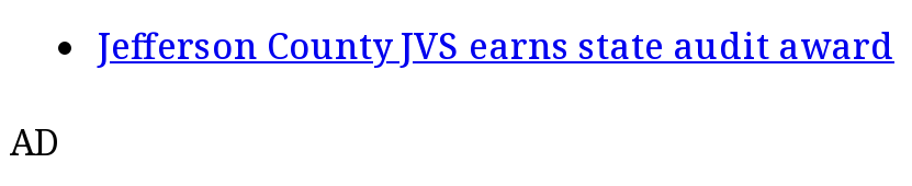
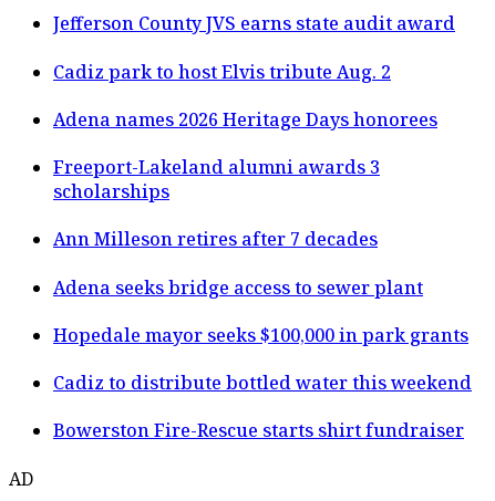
none -> [53,59,472,443] Cadiz park to host Elvis tribute Aug. 2 | Adena names 2026 Heritage Days honorees | Freeport-Lakeland alumni awards 3 | scholarships | Ann Milleson retires after 7 decades | Adena seeks bridge access to sewer plant | Hopedale mayor seeks $100,000 in park grants | Cadiz to distribute bottled water this weekend | Bowerston Fire-Rescue starts shirt fundraiser

